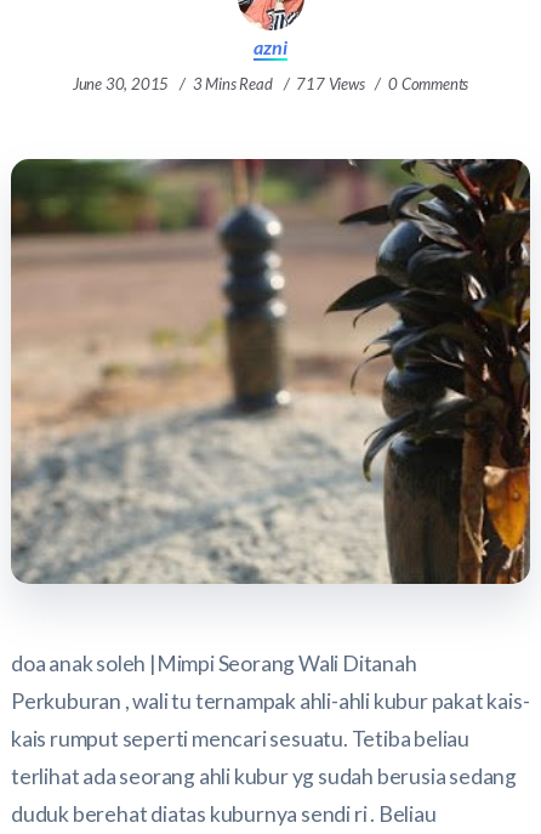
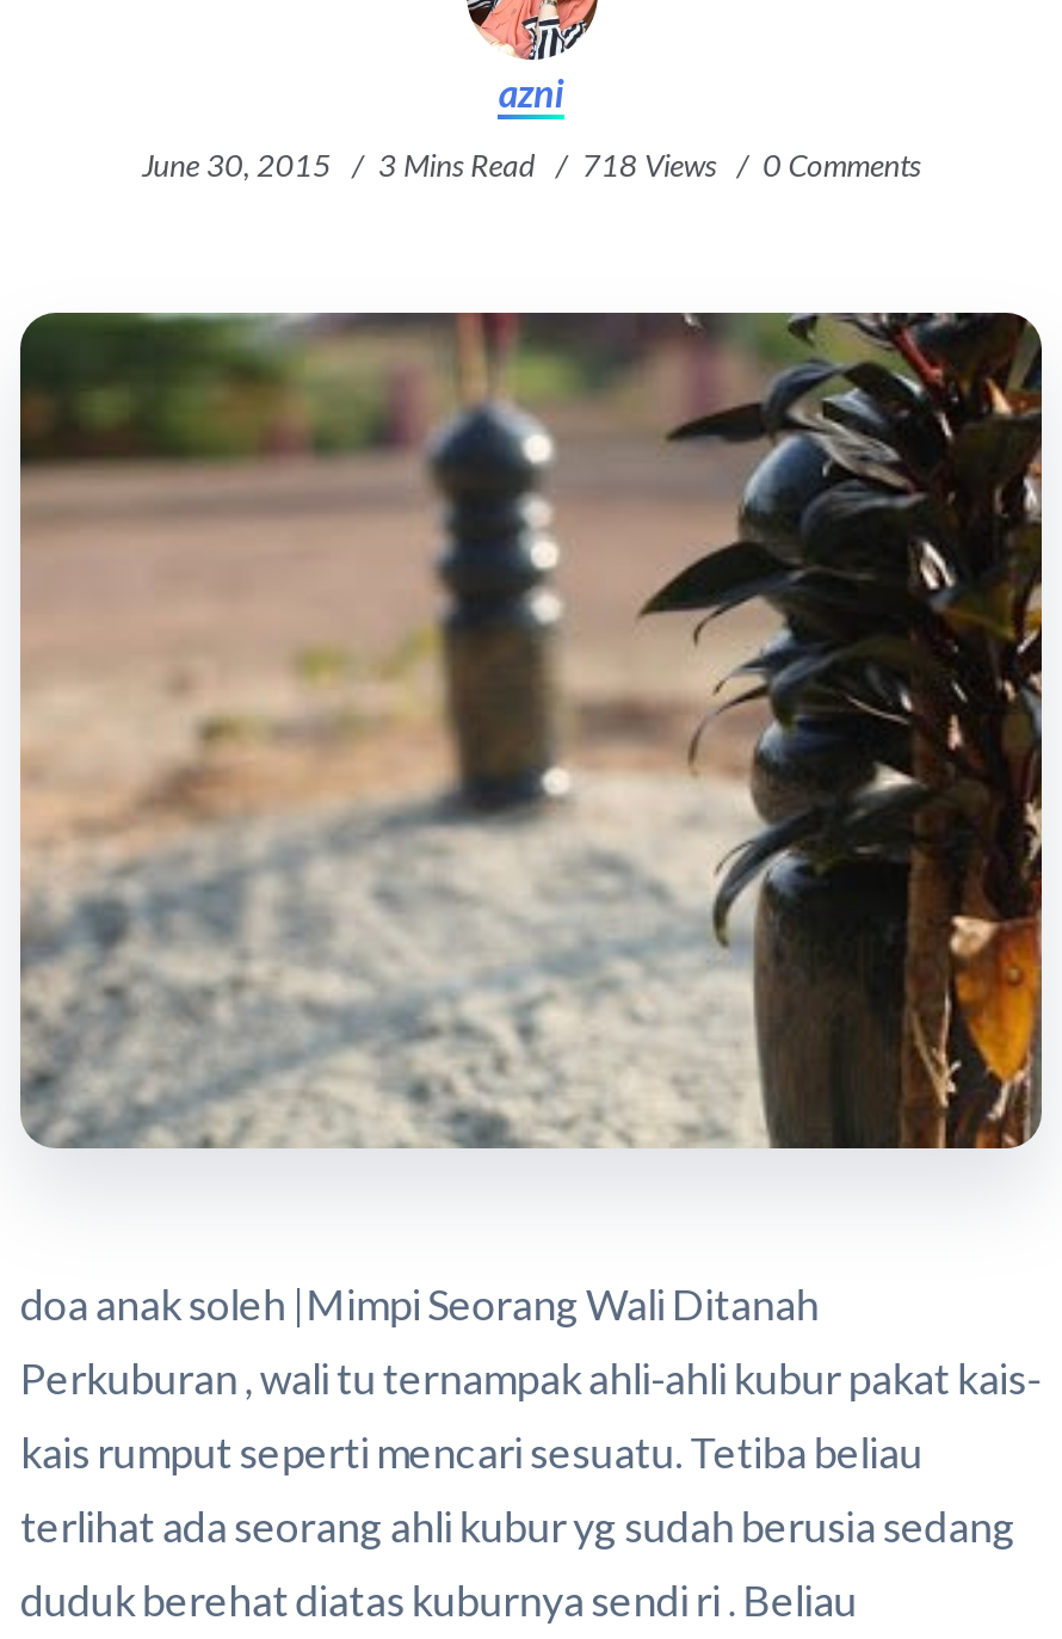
[296,74,365,94] 717 Views -> [582,146,716,184] 718 Views

